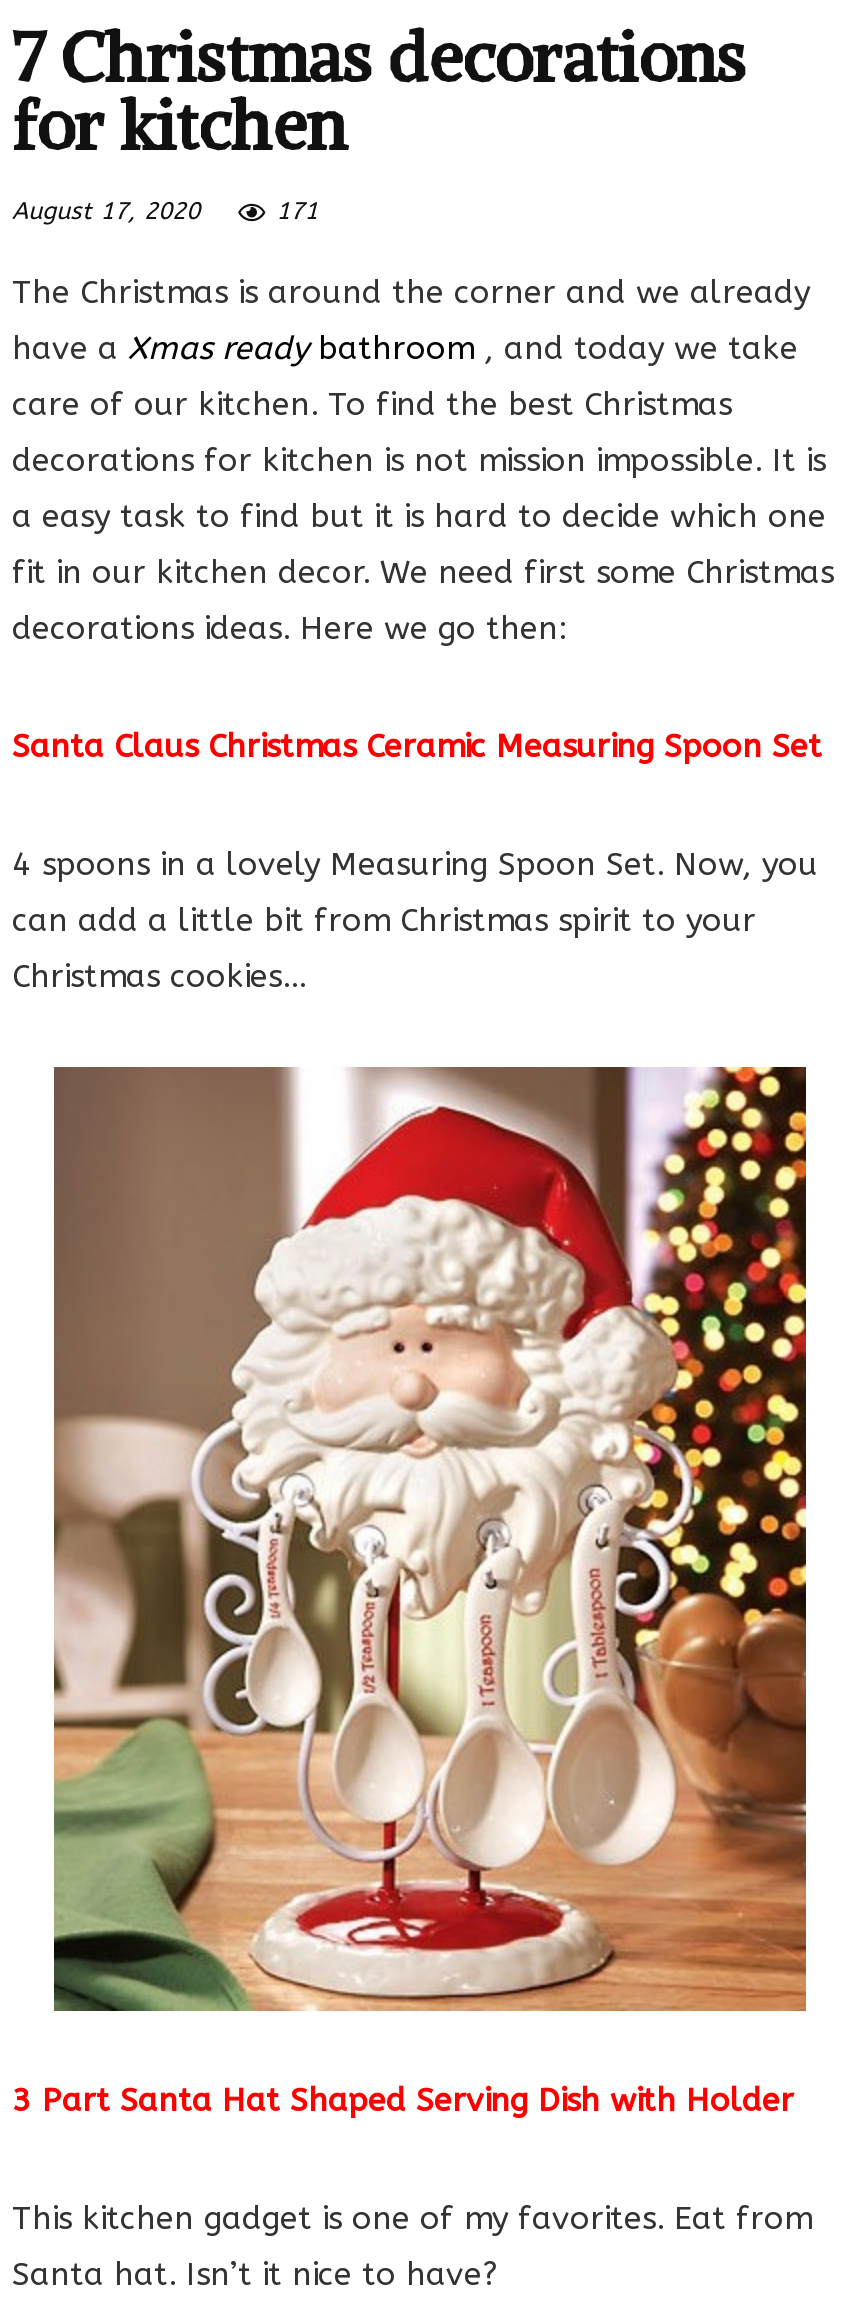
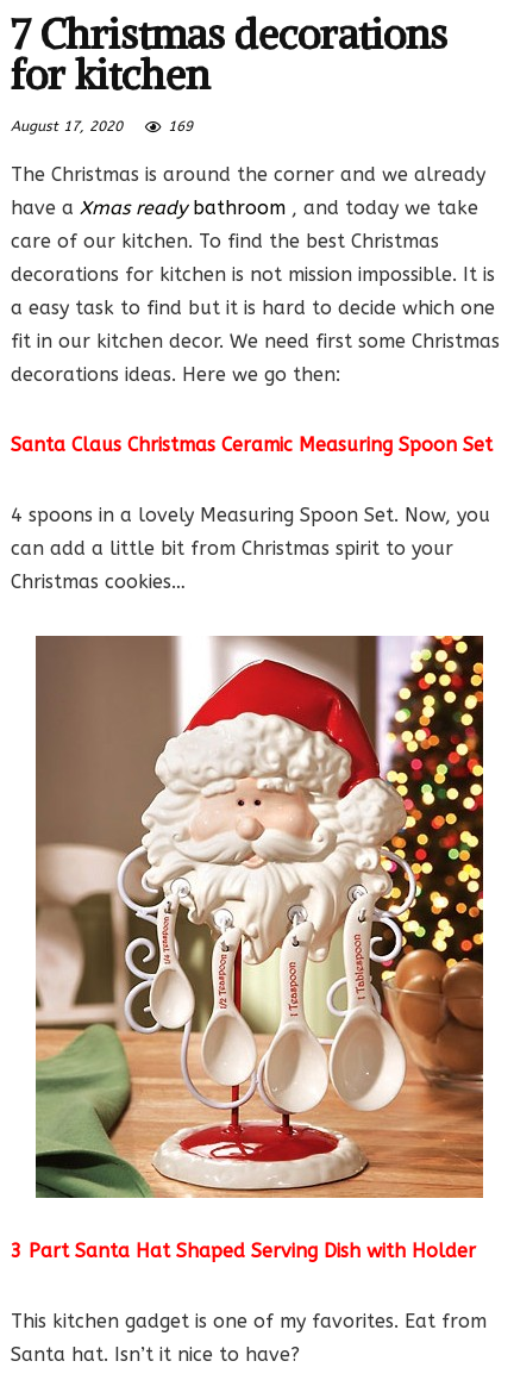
[276,197,318,225] 171 -> [168,118,193,135] 169

